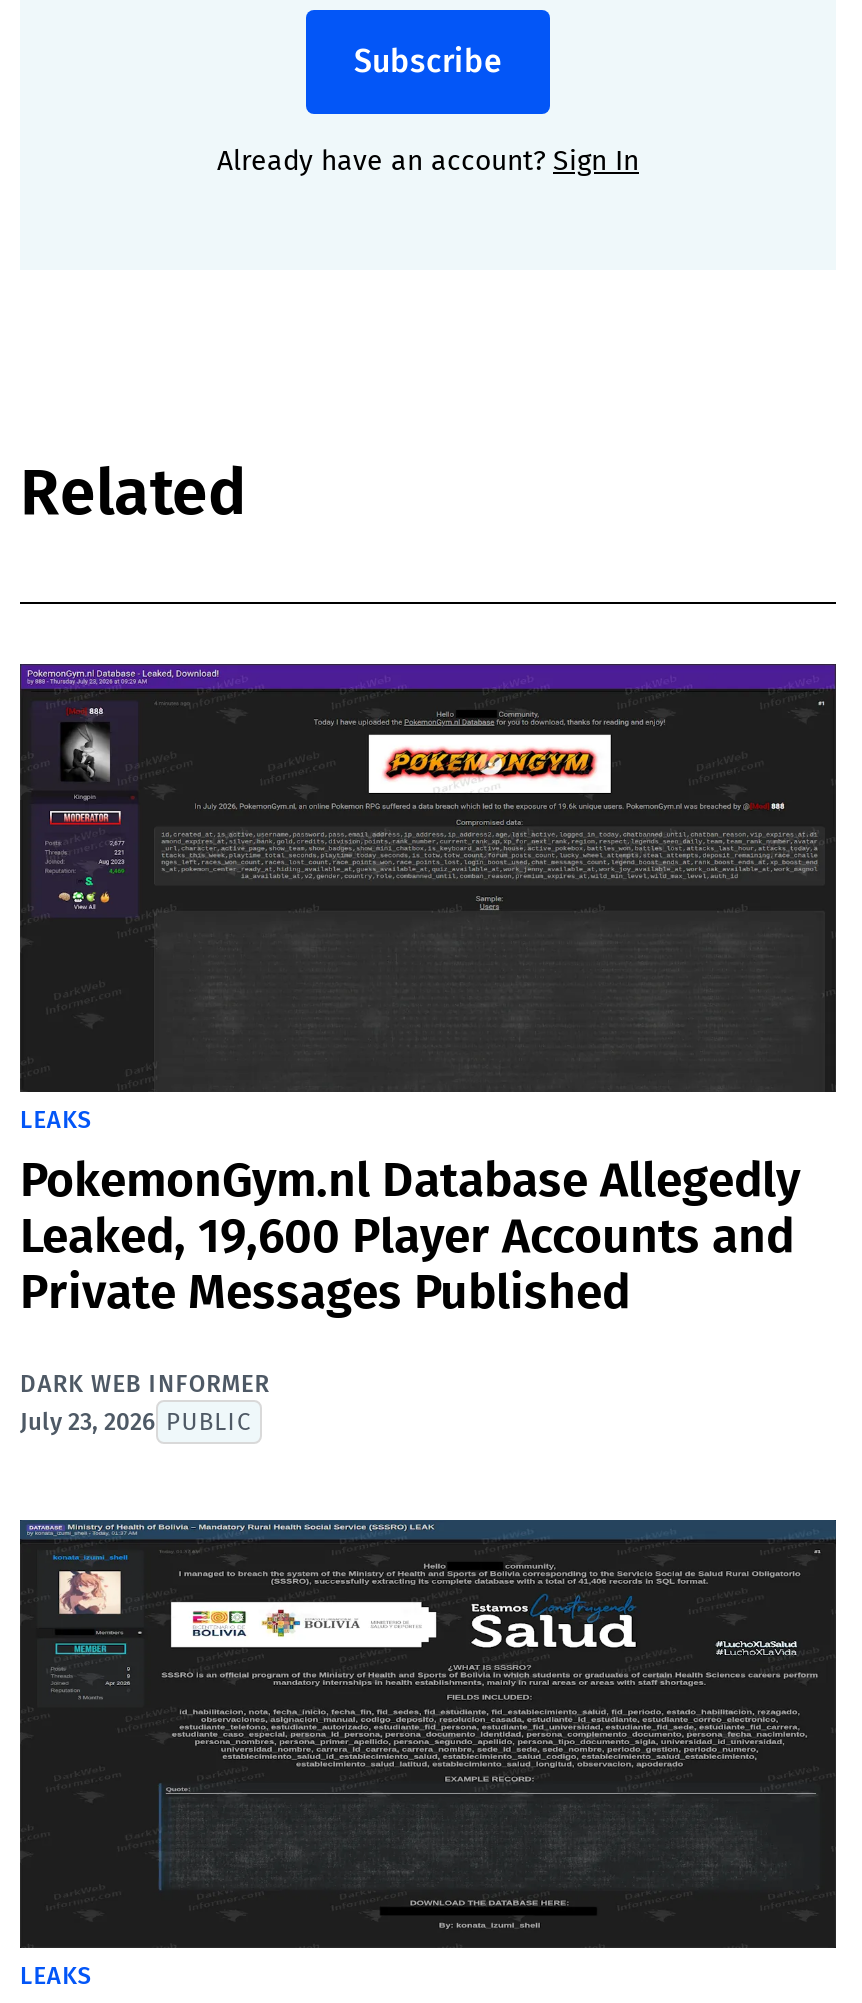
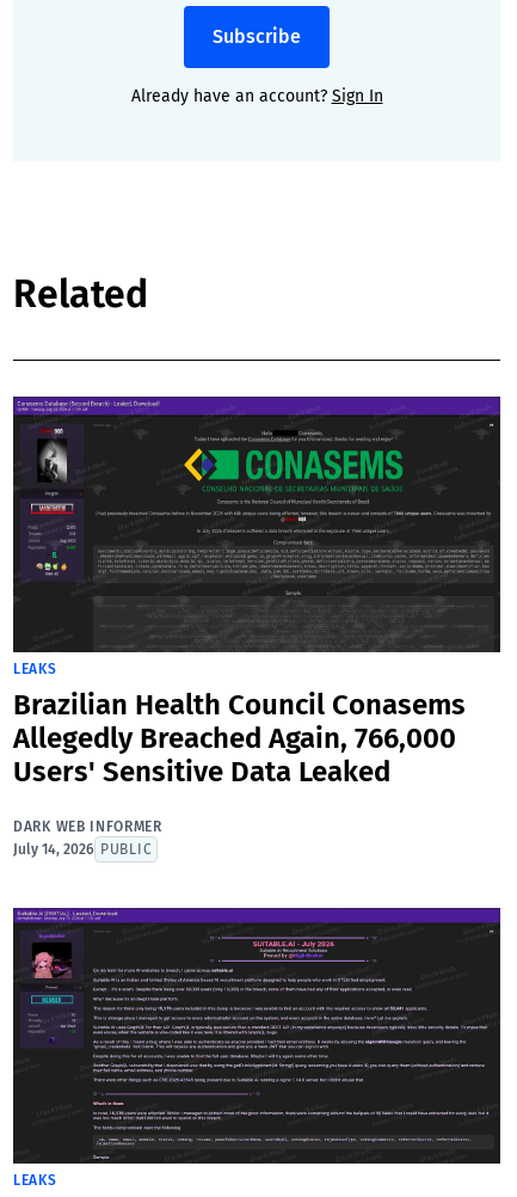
[20,672,836,966] [image] -> [13,401,500,581] [image]
[20,1152,800,1320] PokemonGym.nl Database Allegedly | Leaked, 19,600 Player Accounts and | Private Messages Published -> [13,688,466,788] Brazilian Health Council Conasems | Allegedly Breached Again, 766,000 | Users' Sensitive Data Leaked
[20,1408,252,1436] July 23, 2026 PUBLIC -> [13,841,152,857] July 14, 2026 PUBLIC
[20,1522,836,1940] [image] -> [13,909,500,1146] [image]

